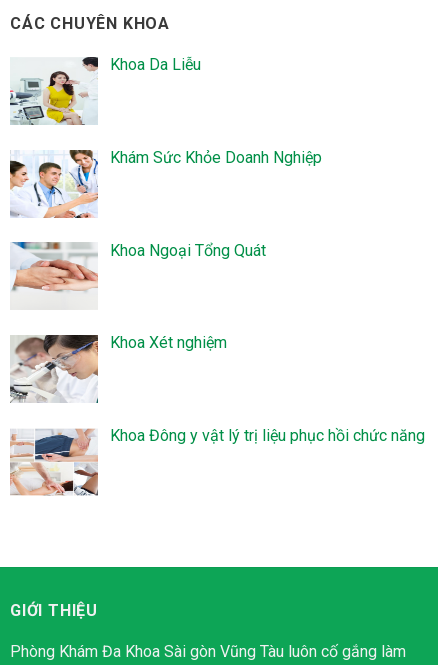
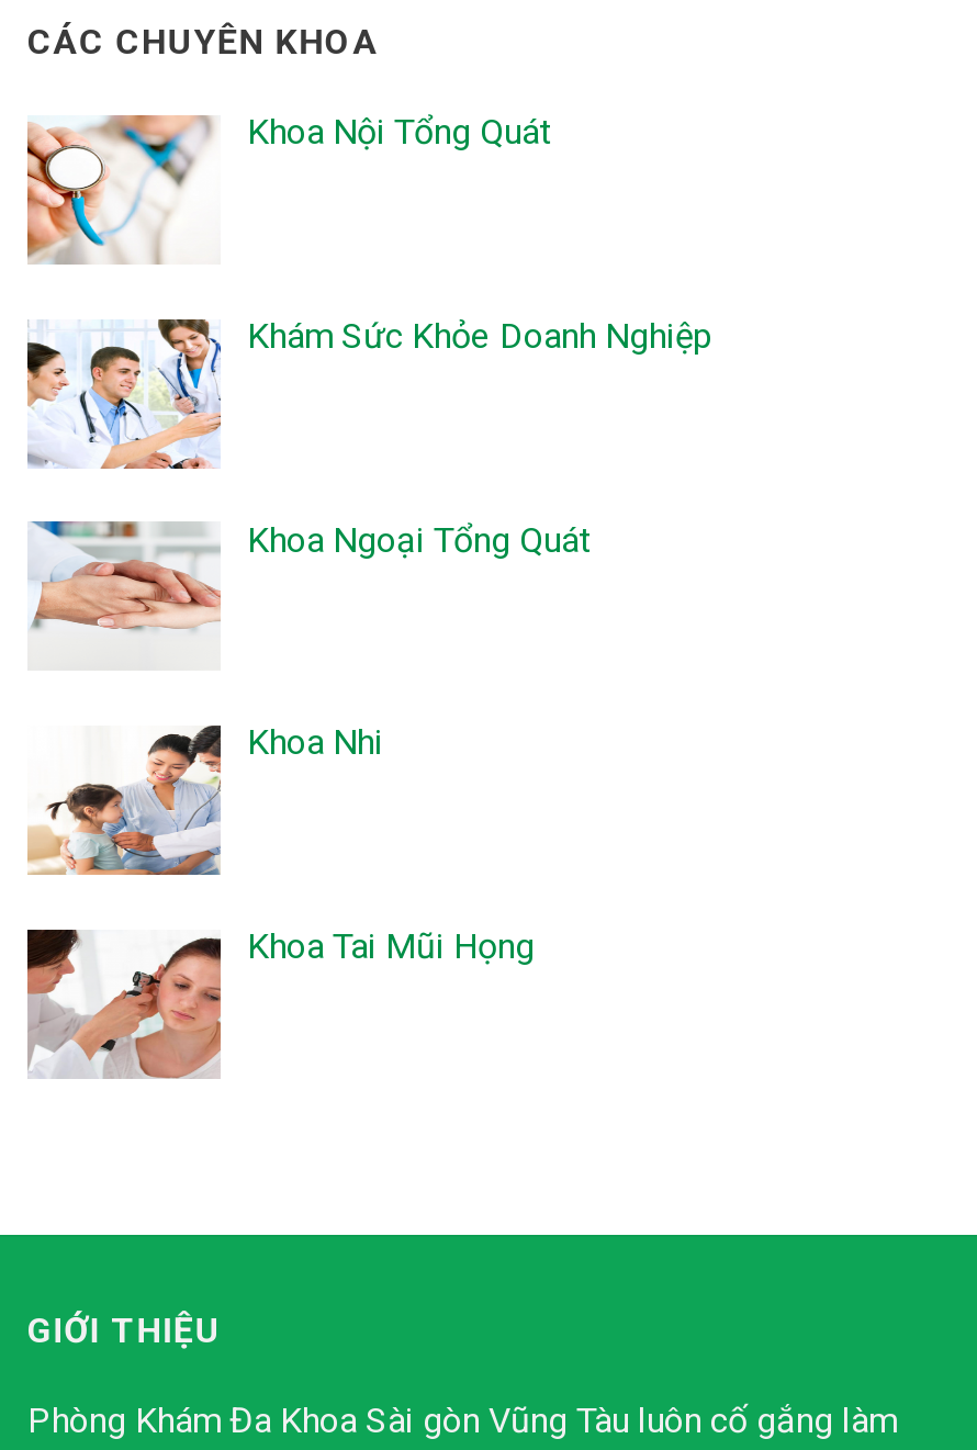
[9,55,201,125] [image] | Khoa Da Liễu -> [25,111,550,262] [image] | Khoa Nội Tổng Quát
[9,333,227,403] [image] | Khoa Xét nghiệm -> [27,722,383,877] [image] | Khoa Nhi
[10,426,425,496] [image] | Khoa Đông y vật lý trị liệu phục hồi chức năng -> [25,926,535,1079] [image] | Khoa Tai Mũi Họng

